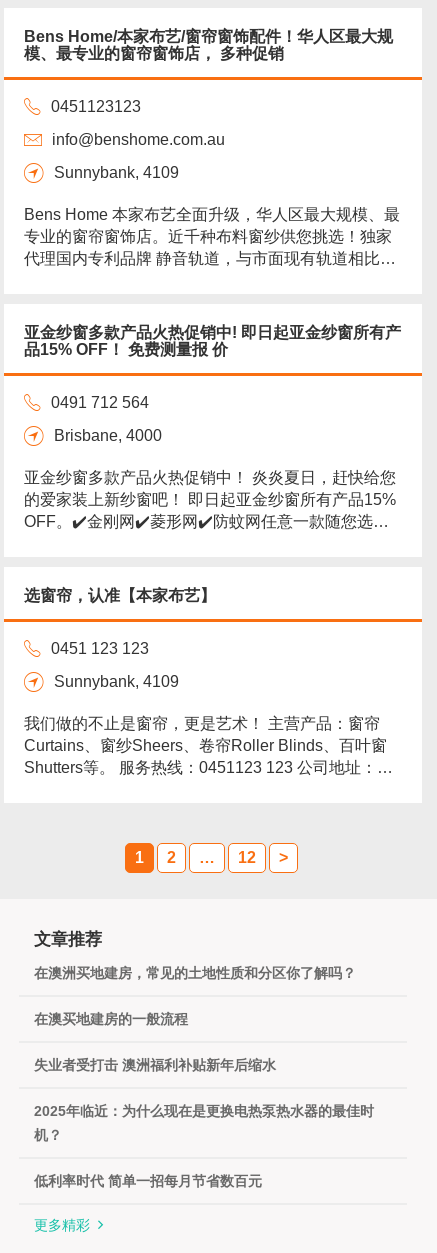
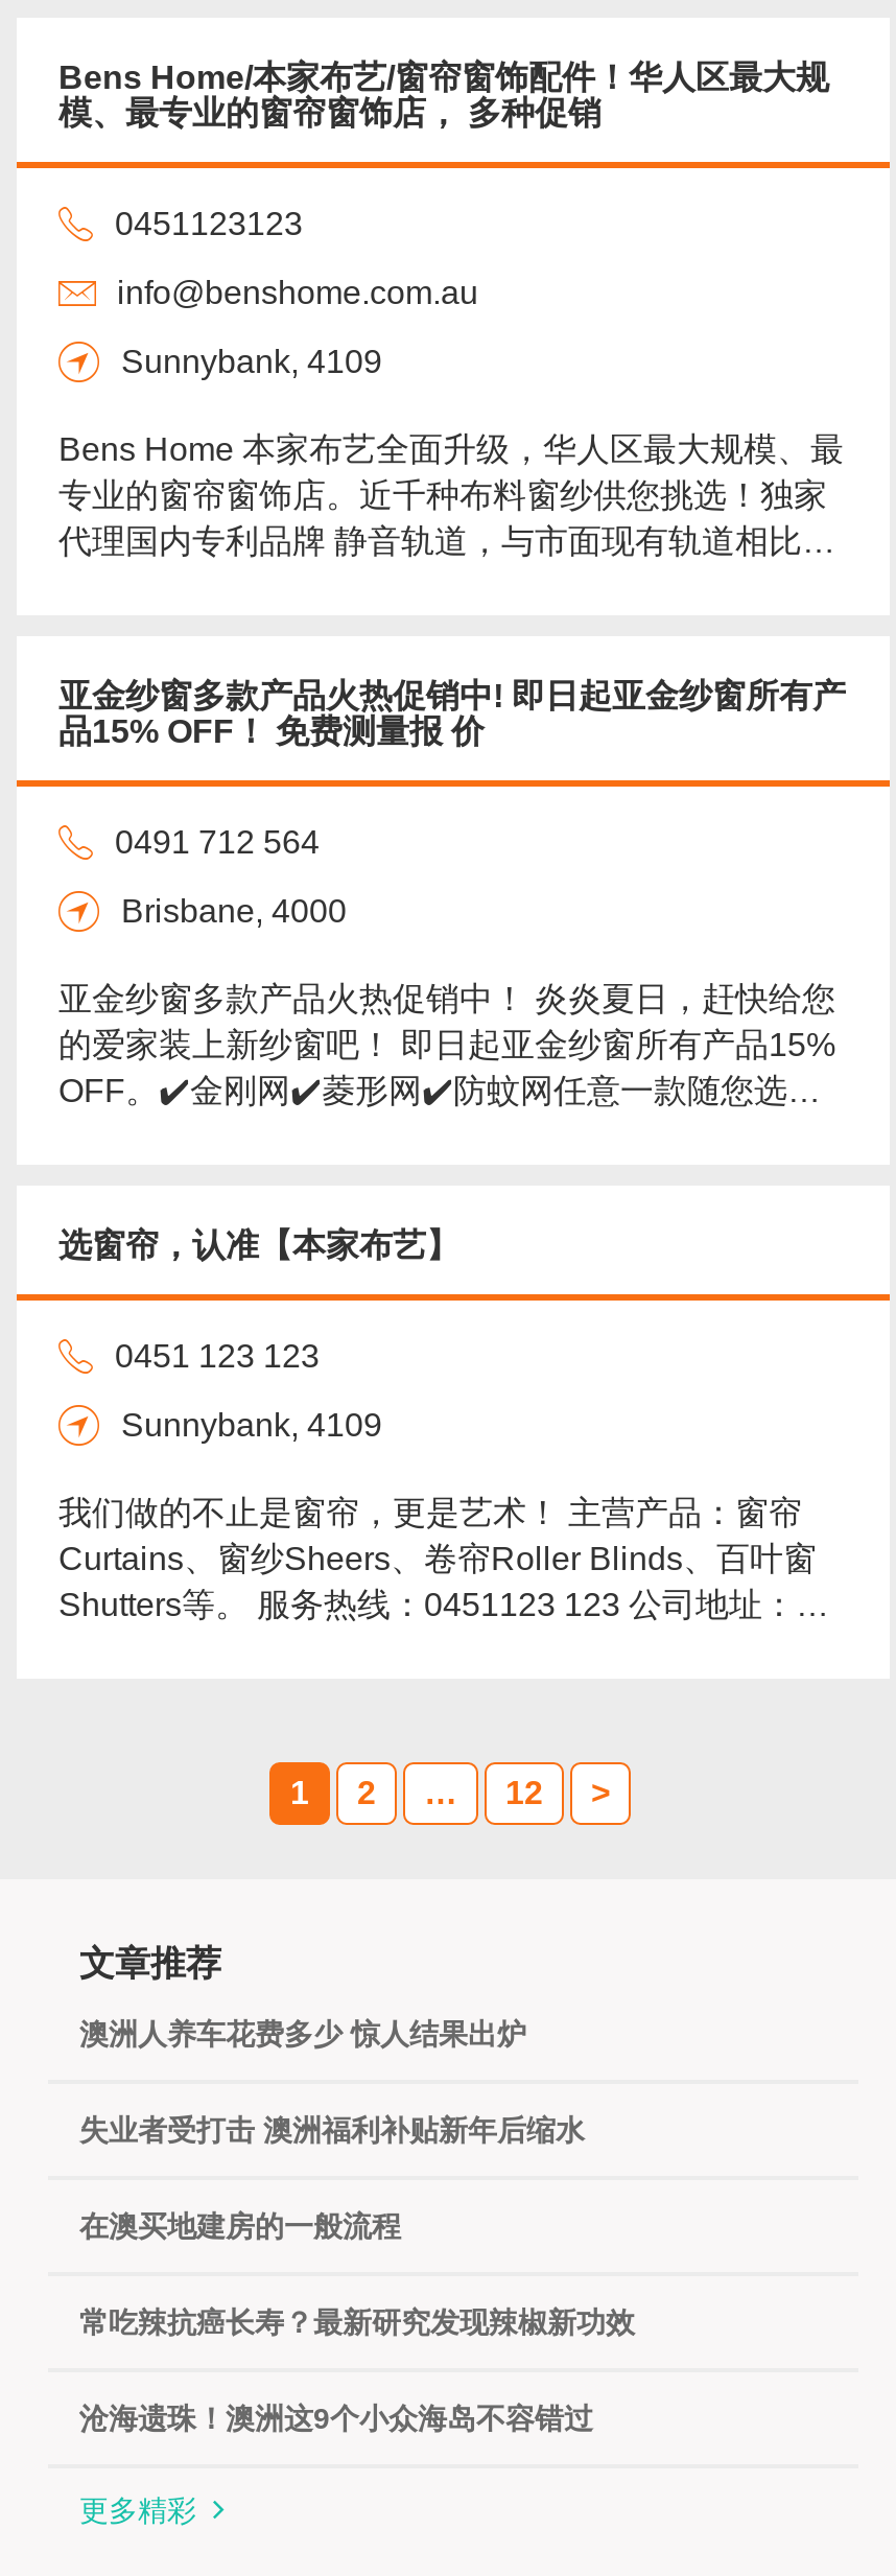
[34,965,356,981] 在澳洲买地建房，常见的土地性质和分区你了解吗？ -> [79,2017,526,2051] 澳洲人养车花费多少 惊人结果出炉
moved [34,1011,188,1027] -> [79,2209,401,2243]: 在澳买地建房的一般流程
moved [34,1057,276,1073] -> [79,2113,585,2147]: 失业者受打击 澳洲福利补贴新年后缩水
[34,1103,374,1189] 2025年临近：为什么现在是更换电热泵热水器的最佳时 | 机？ | 低利率时代 简单一招每月节省数百元 -> [79,2305,635,2435] 常吃辣抗癌长寿？最新研究发现辣椒新功效 | 沧海遗珠！澳洲这9个小众海岛不容错过

